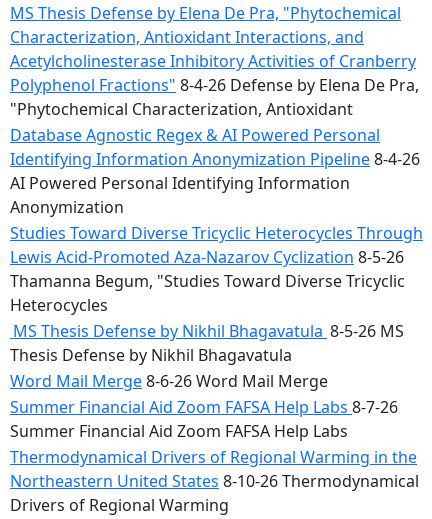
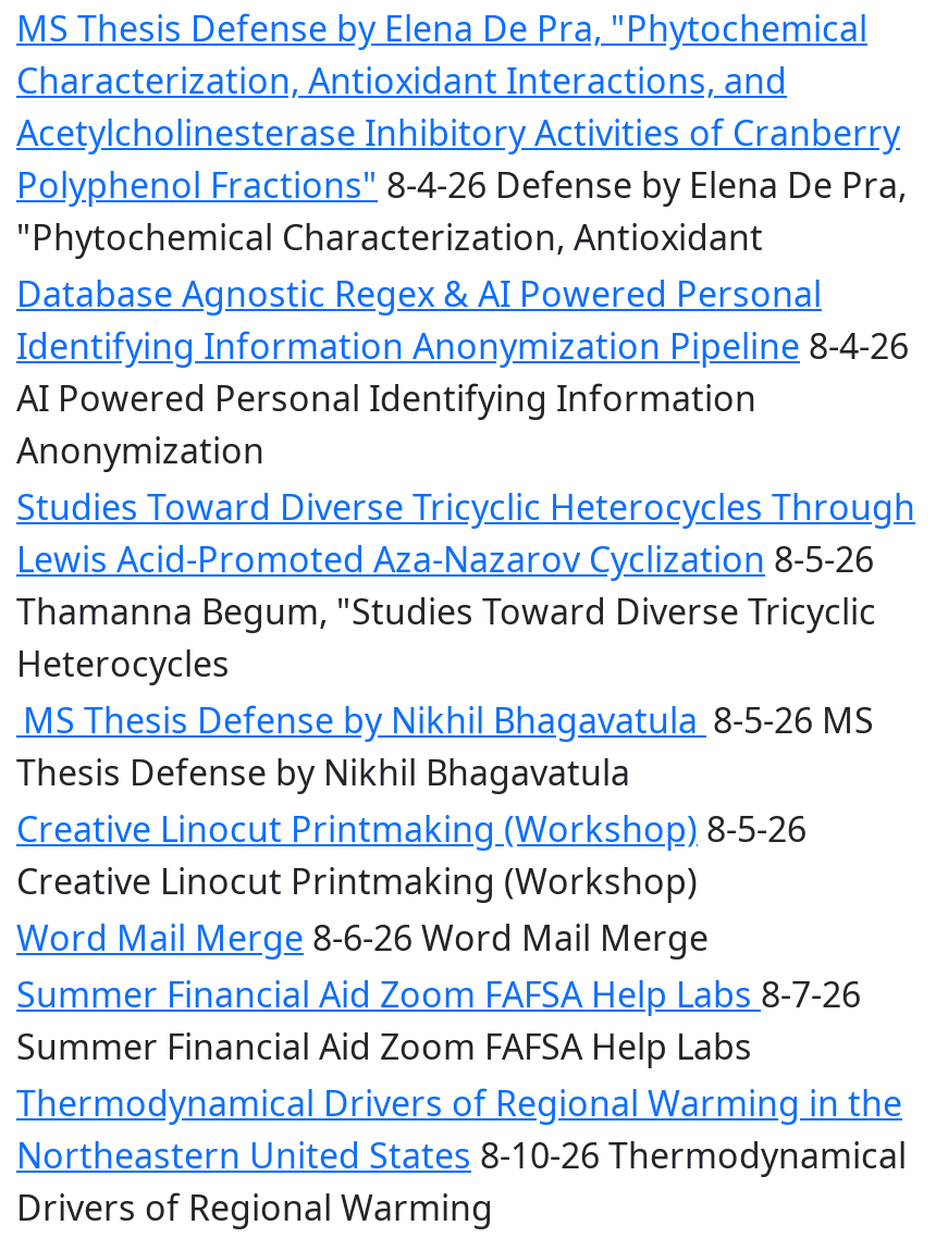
none -> [16,805,807,905] Creative Linocut Printmaking (Workshop) 8-5-26 | Creative Linocut Printmaking (Workshop)

